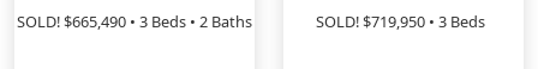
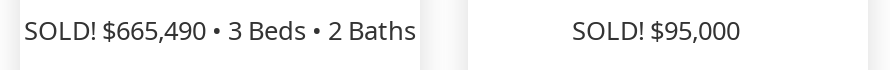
[315,10,492,32] SOLD! $719,950 • 3 Beds -> [572,11,764,47] SOLD! $95,000

